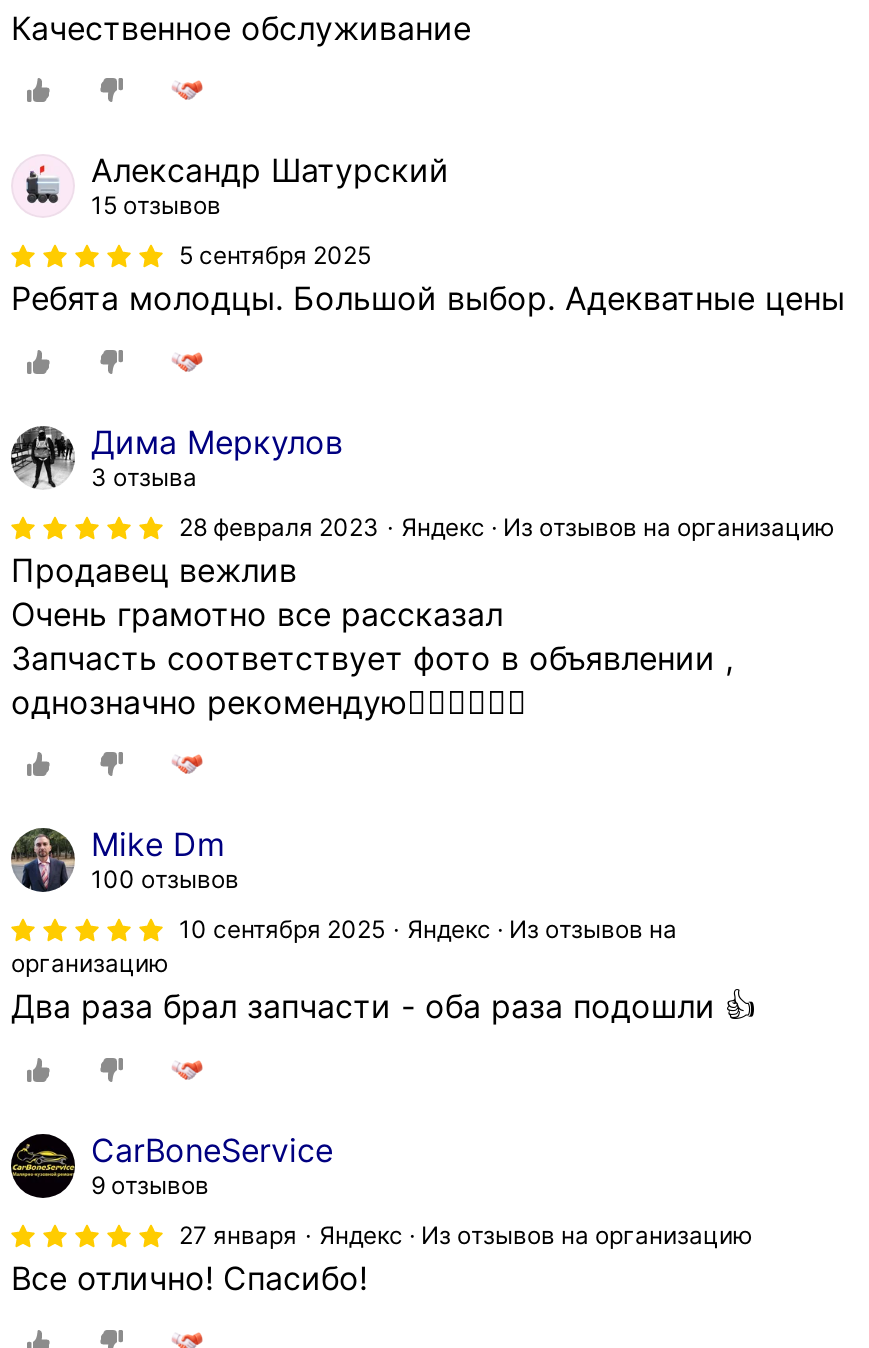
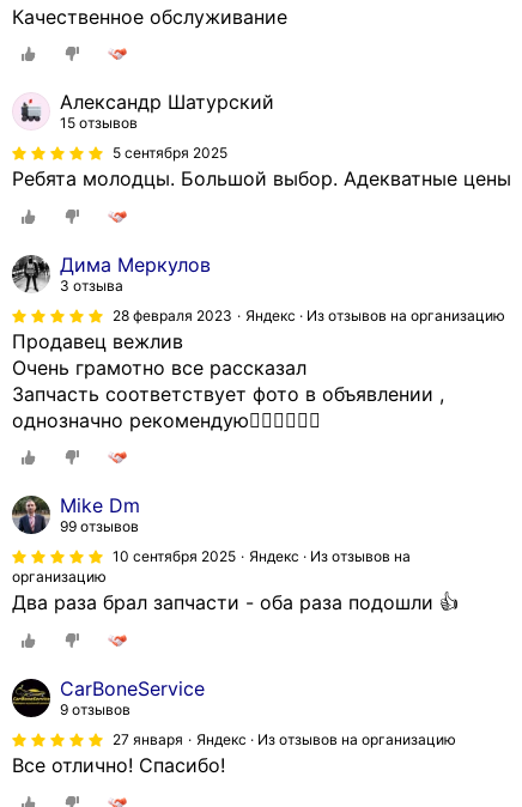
[91,865,239,895] 100 отзывов -> [60,518,139,536] 99 отзывов

